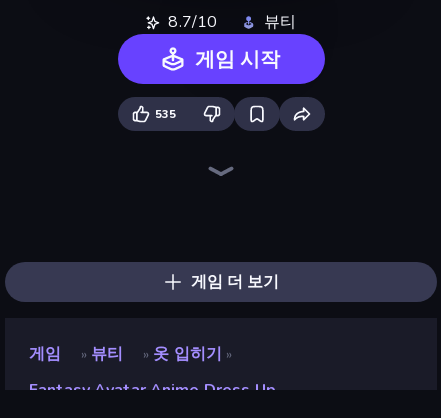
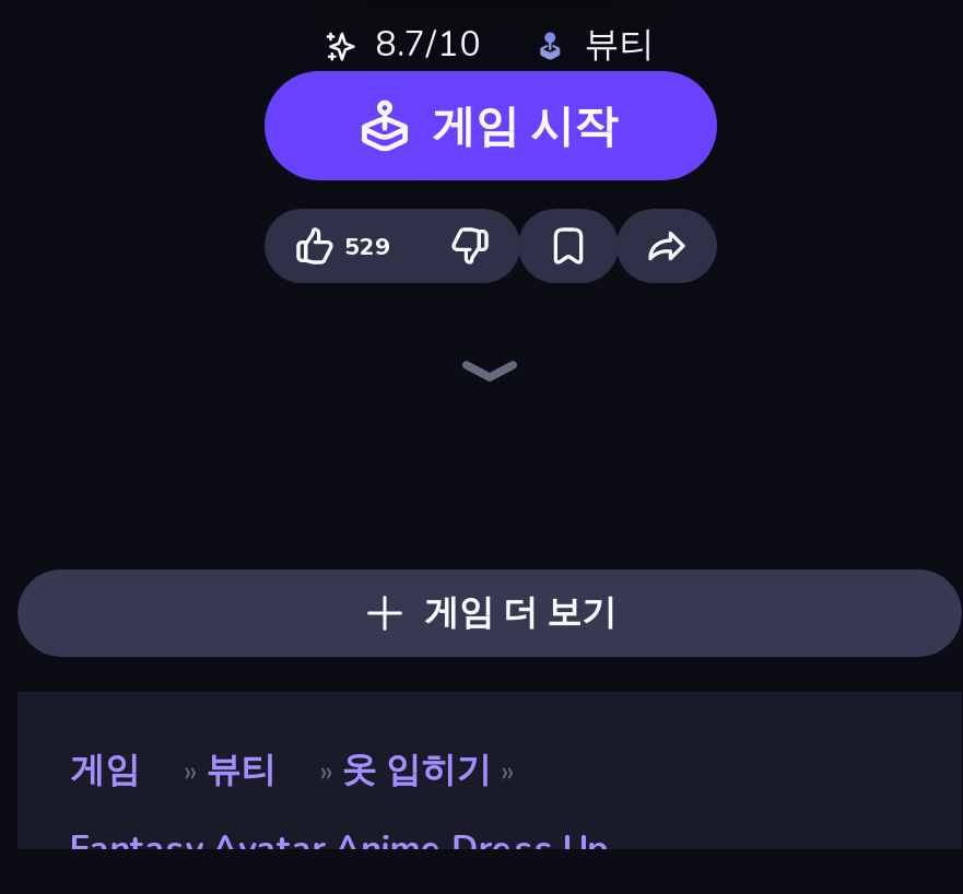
[154,106,175,121] 535 -> [344,230,390,262] 529

